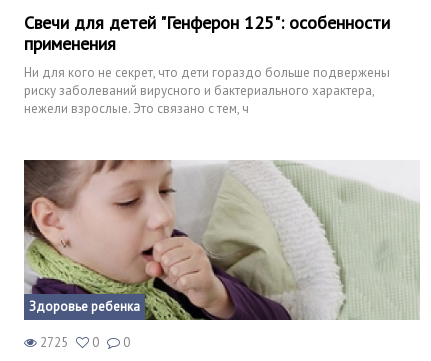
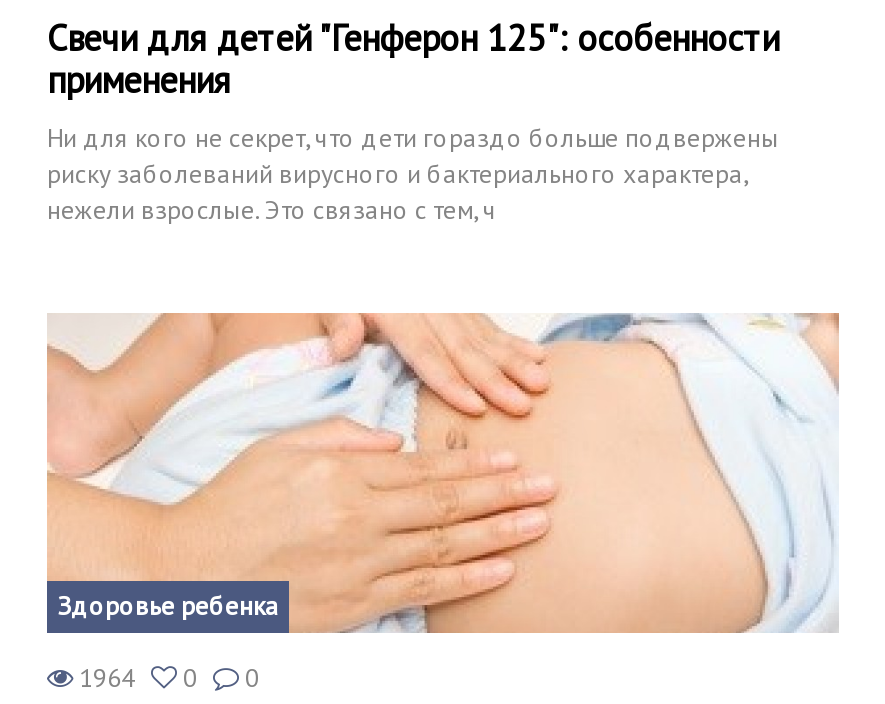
[23,159,420,351] [image] | 2725 0 0 -> [45,311,841,695] [image] | 1964 0 0

